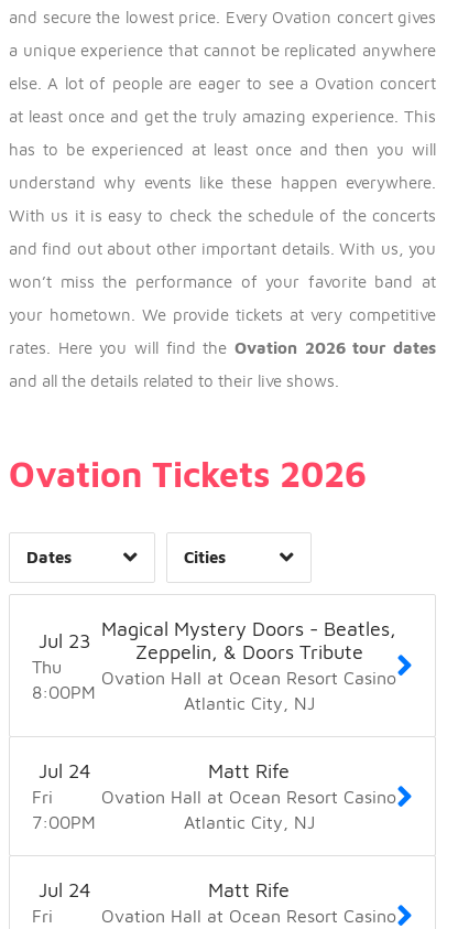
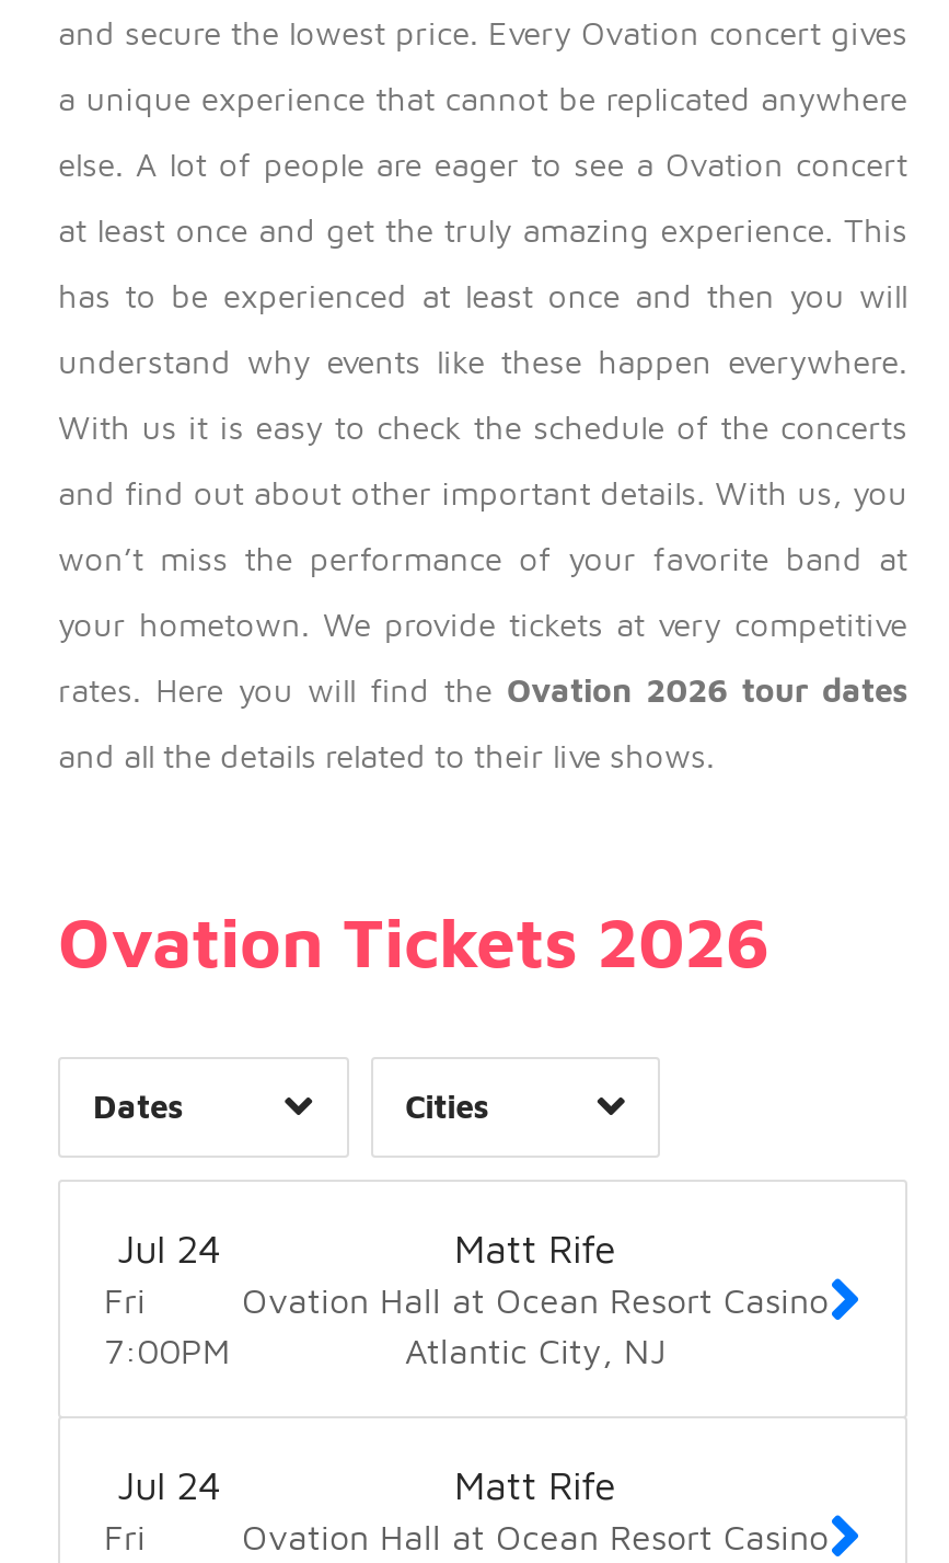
[101,617,396,713] Magical Mystery Doors - Beatles, | Zeppelin, & Doors Tribute | Ovation Hall at Ocean Resort Casino | Atlantic City NJ -> none
[32,629,96,701] Jul 23 | 8:00PM -> none
[32,656,62,676] Thu -> none

